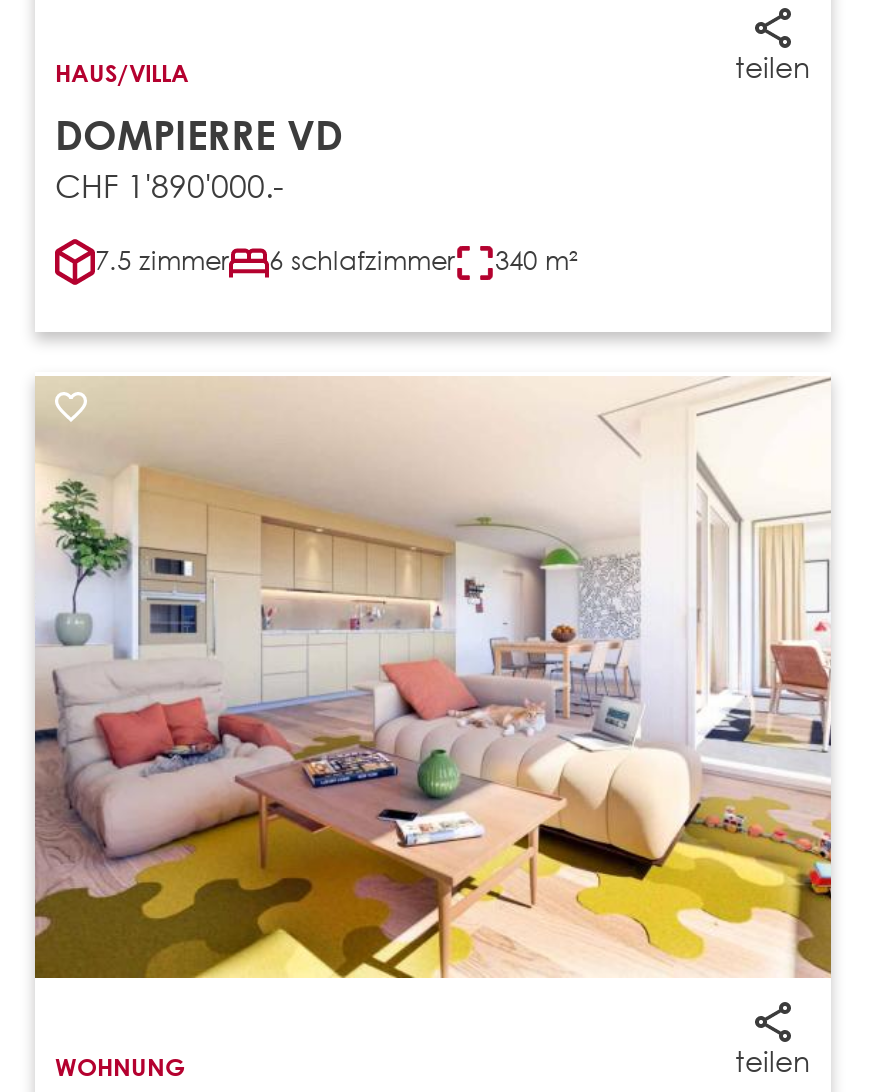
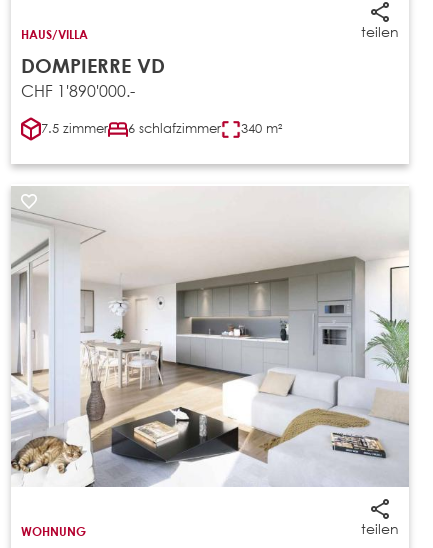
[33,378,833,980] [image] -> [10,187,410,488] [image]

